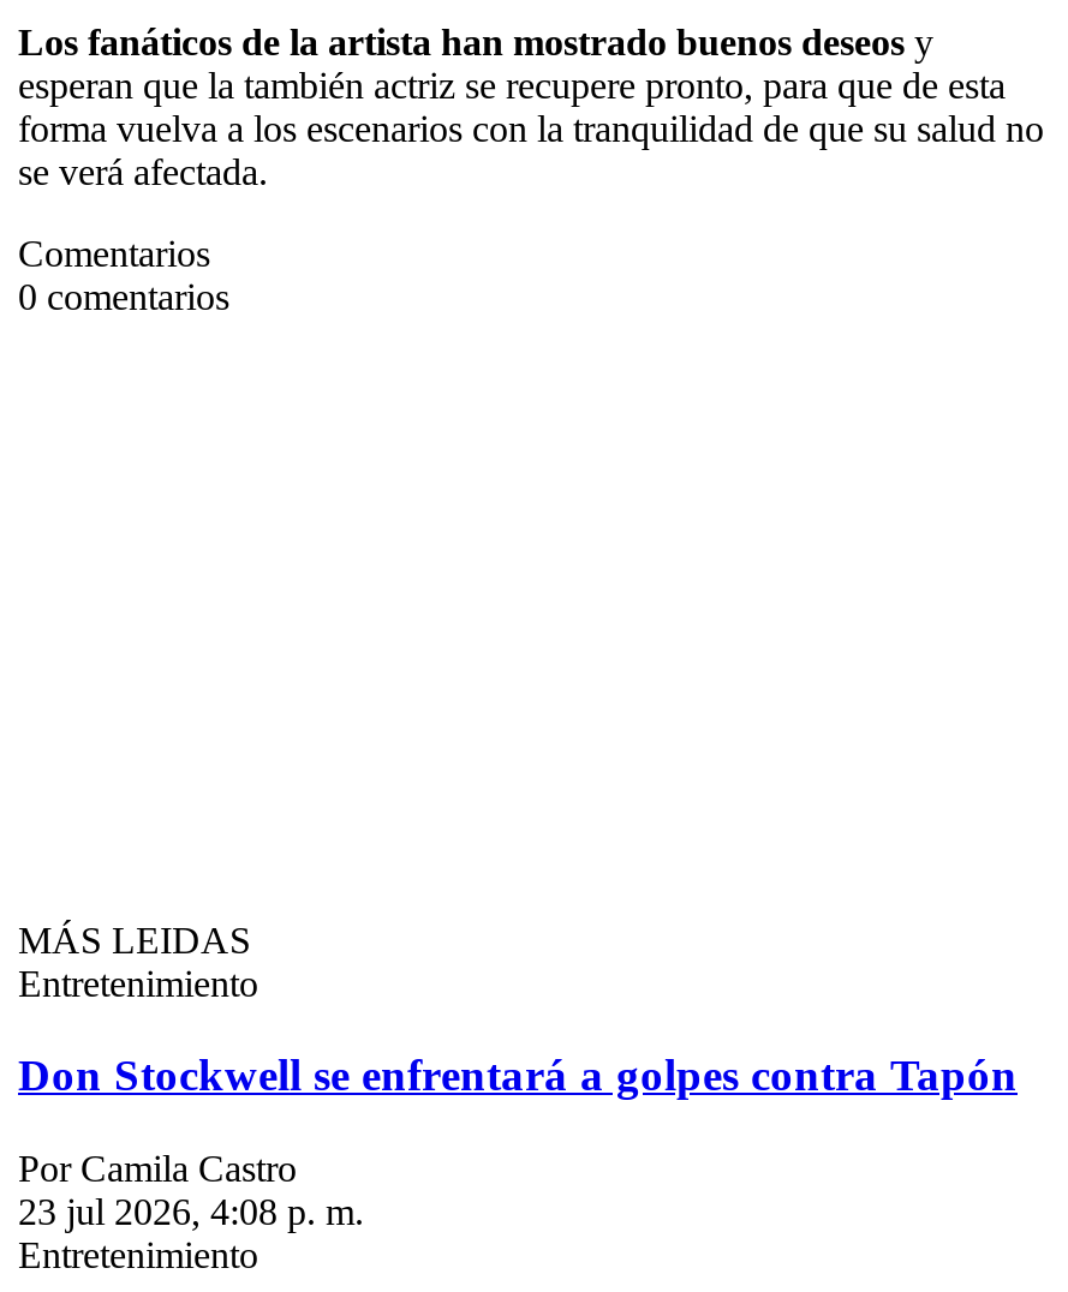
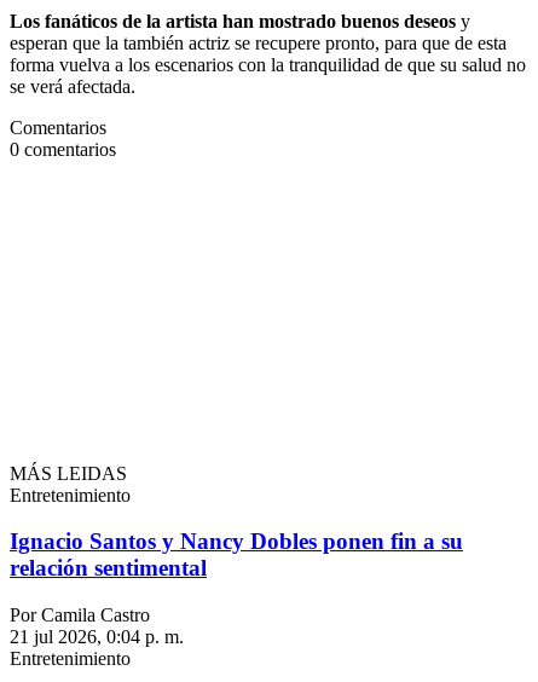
[18,1050,1018,1101] Don Stockwell se enfrentará a golpes contra Tapón -> [10,529,463,581] Ignacio Santos y Nancy Dobles ponen fin a su | relación sentimental
[18,1192,364,1232] 23 jul 2026, 4:08 p. m. -> [10,627,184,647] 21 jul 2026, 0:04 p. m.

